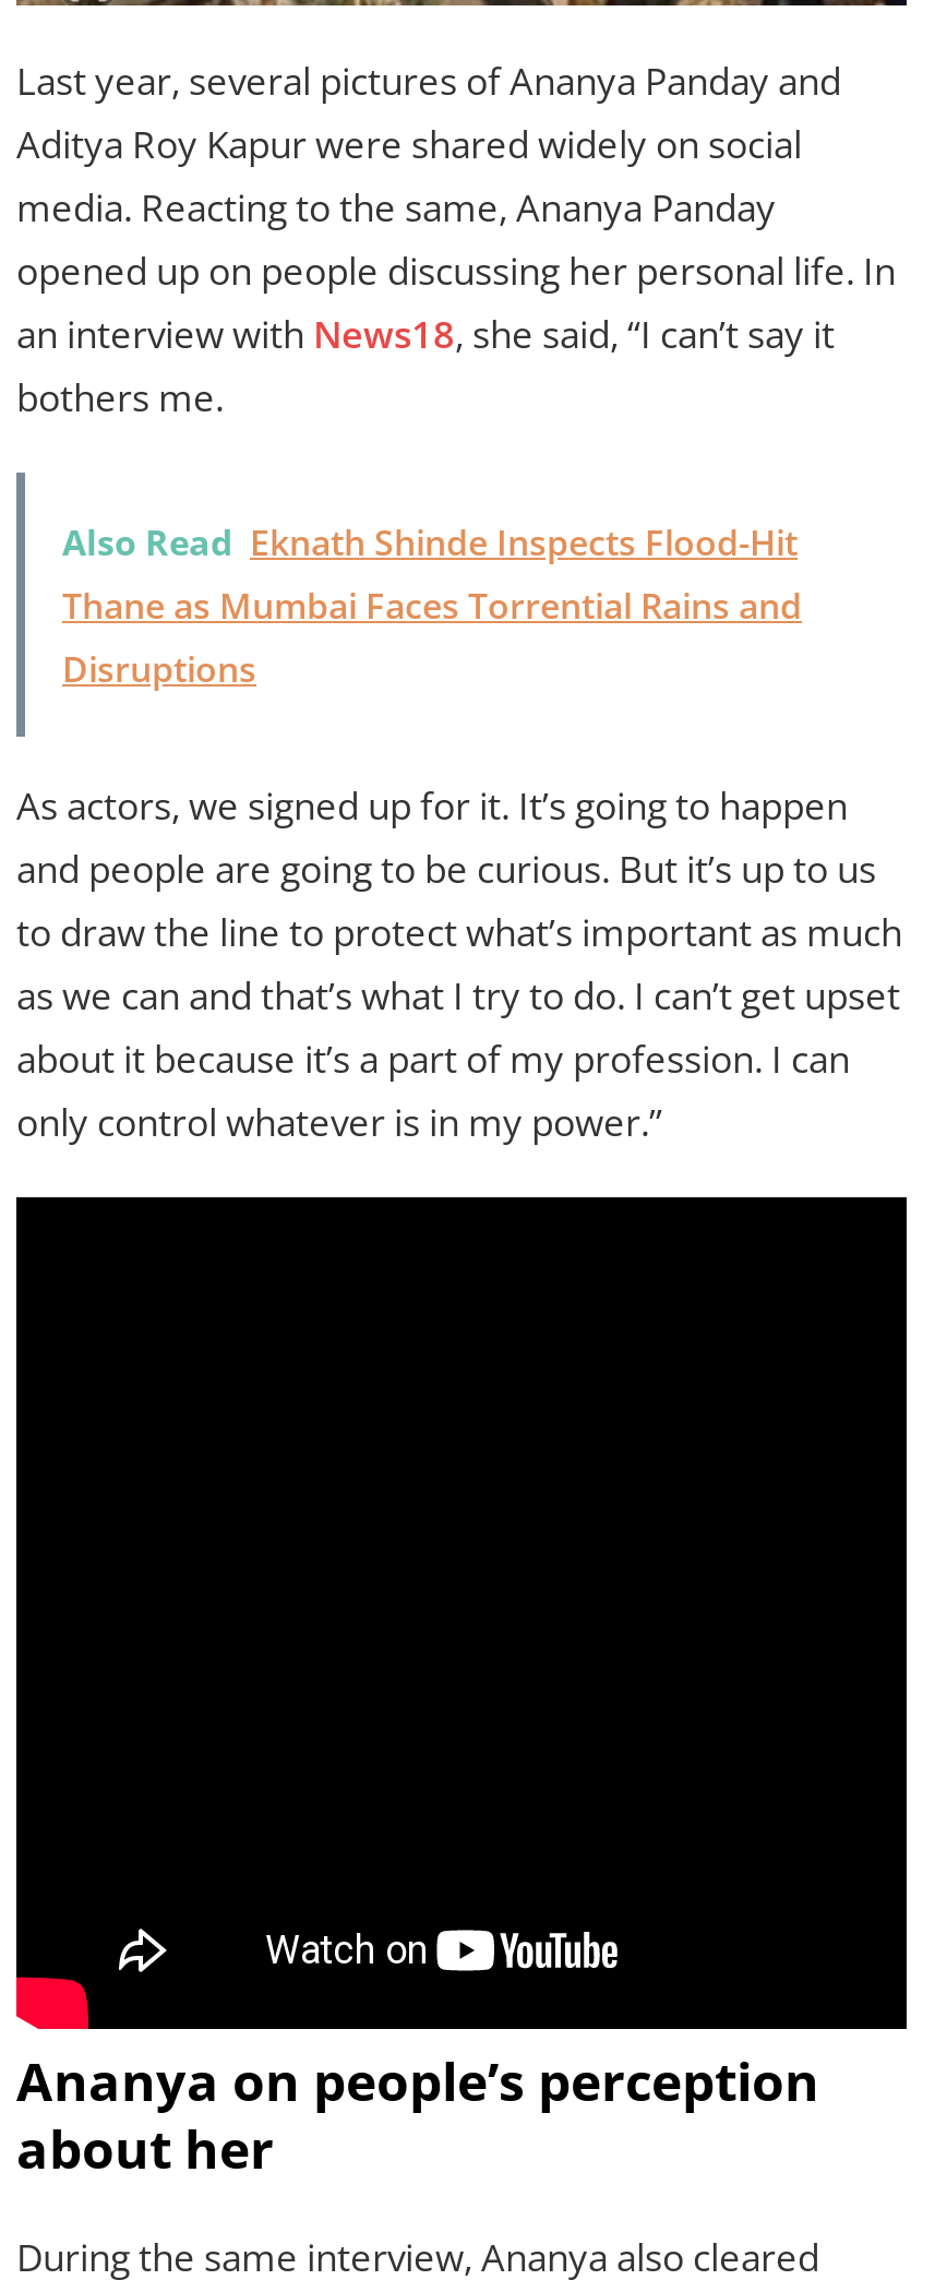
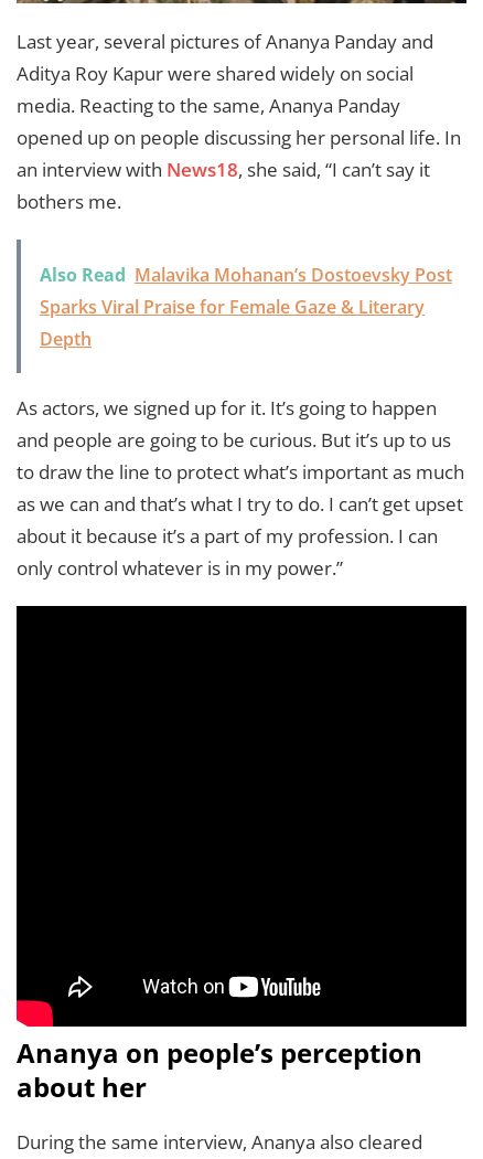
[62,520,802,694] Also Read Eknath Shinde Inspects Flood-Hit | Thane as Mumbai Faces Torrential Rains and | Disruptions -> [40,263,452,351] Also Read Malavika Mohanan’s Dostoevsky Post | Sparks Viral Praise for Female Gaze & Literary | Depth

